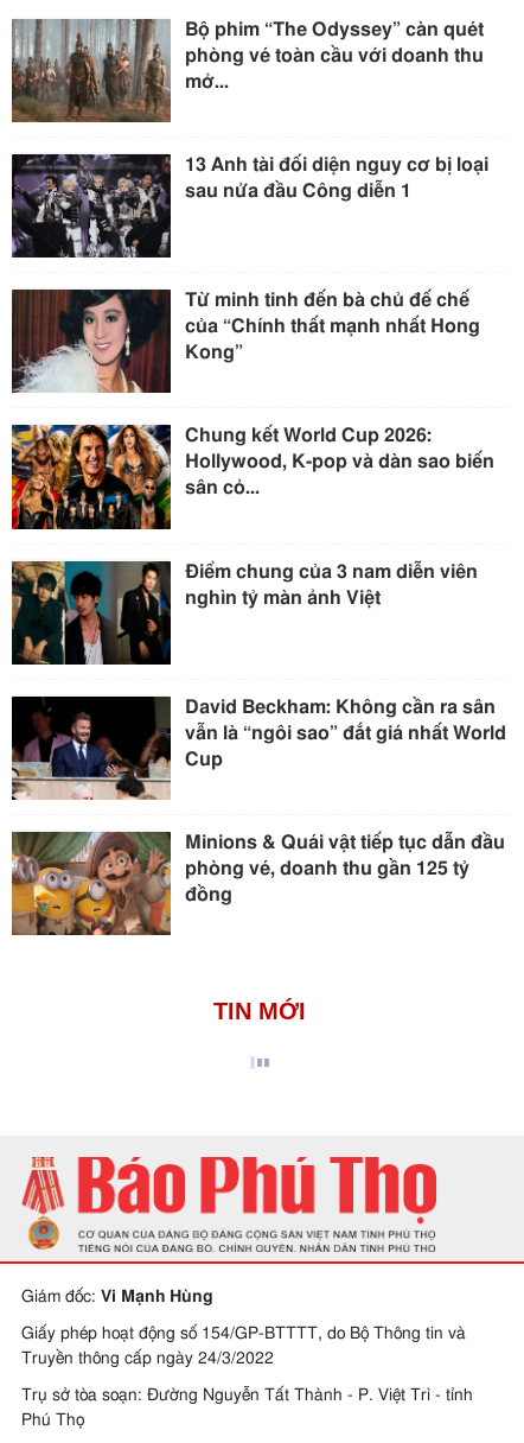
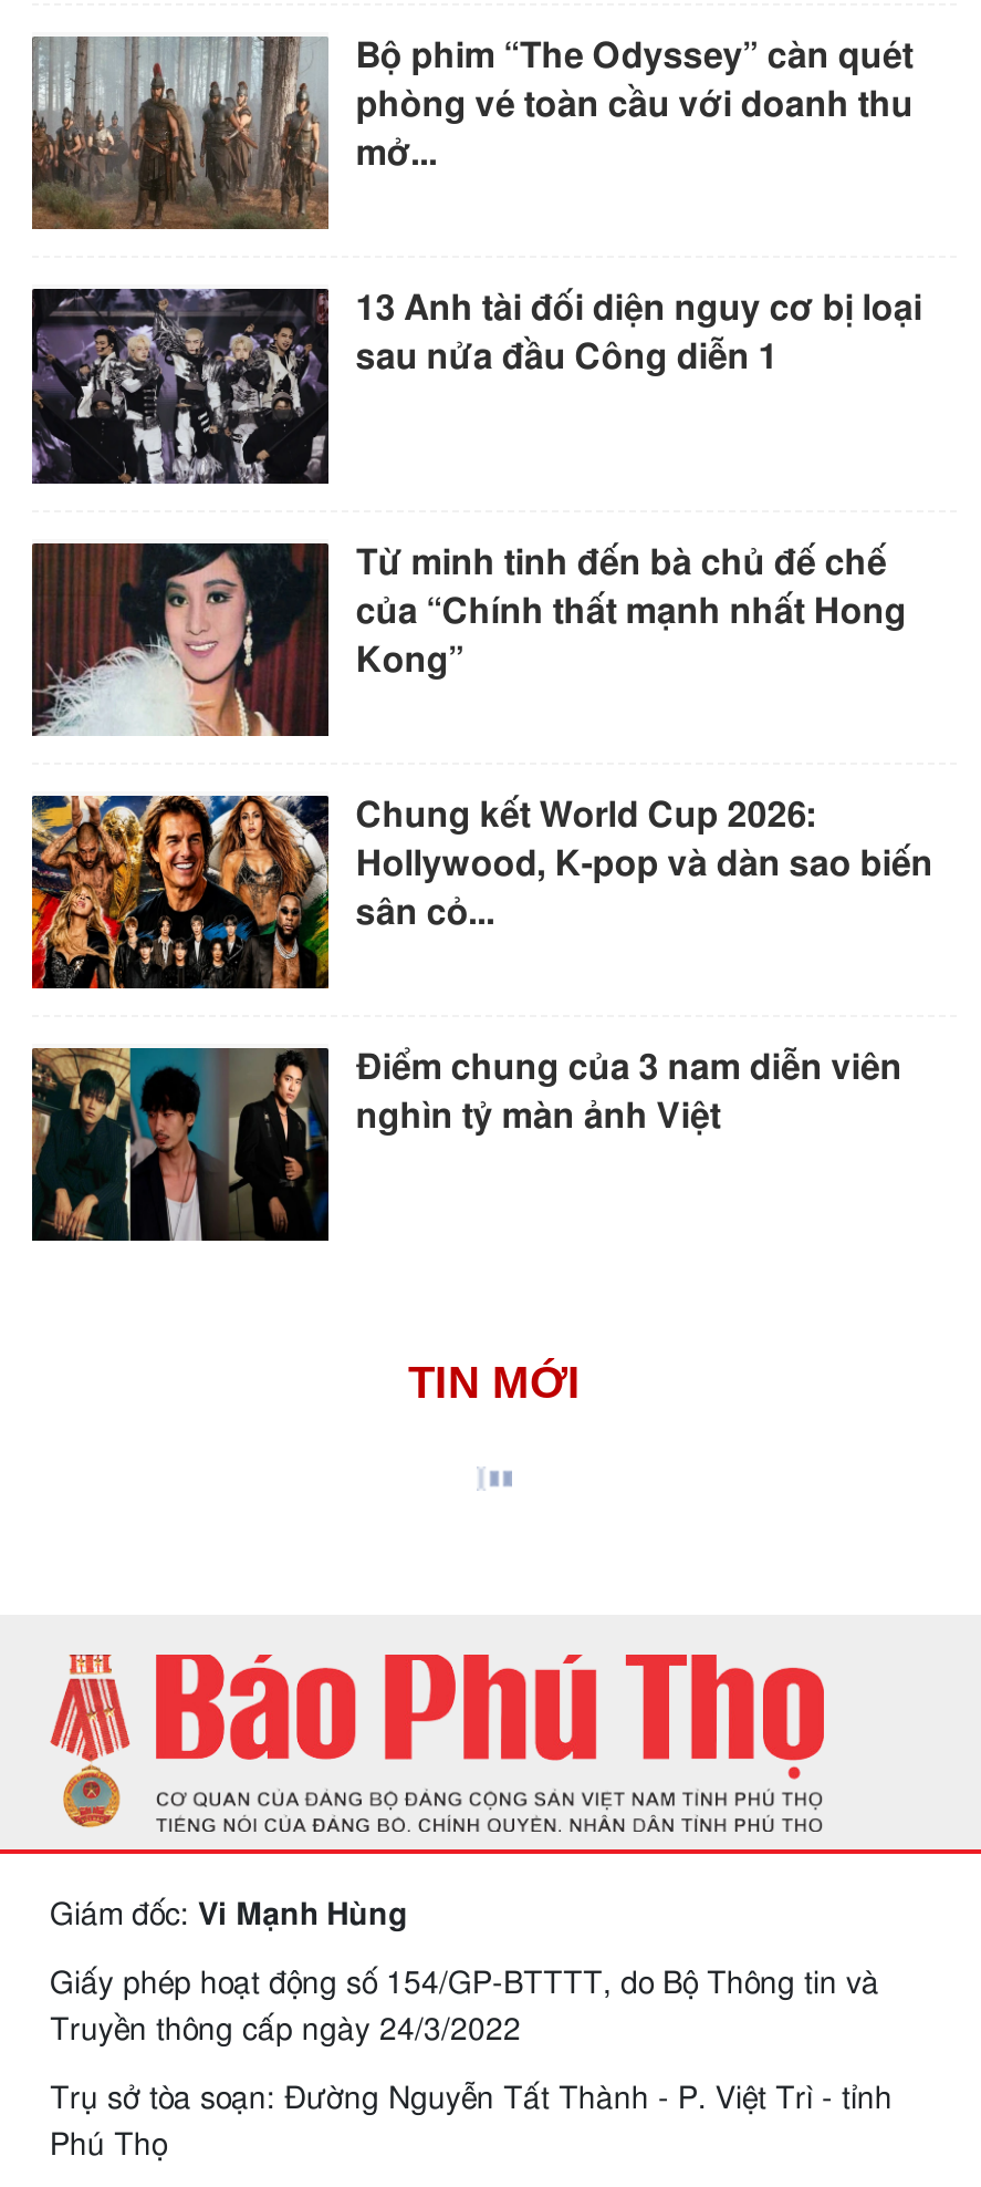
[11,695,507,801] [image] | David Beckham: Không cần ra sân | vẫn là “ngôi sao” đắt giá nhất World | Cup -> none
[11,831,505,935] [image] | Minions & Quái vật tiếp tục dẫn đầu | phòng vé, doanh thu gần 125 tỷ | đồng -> none

